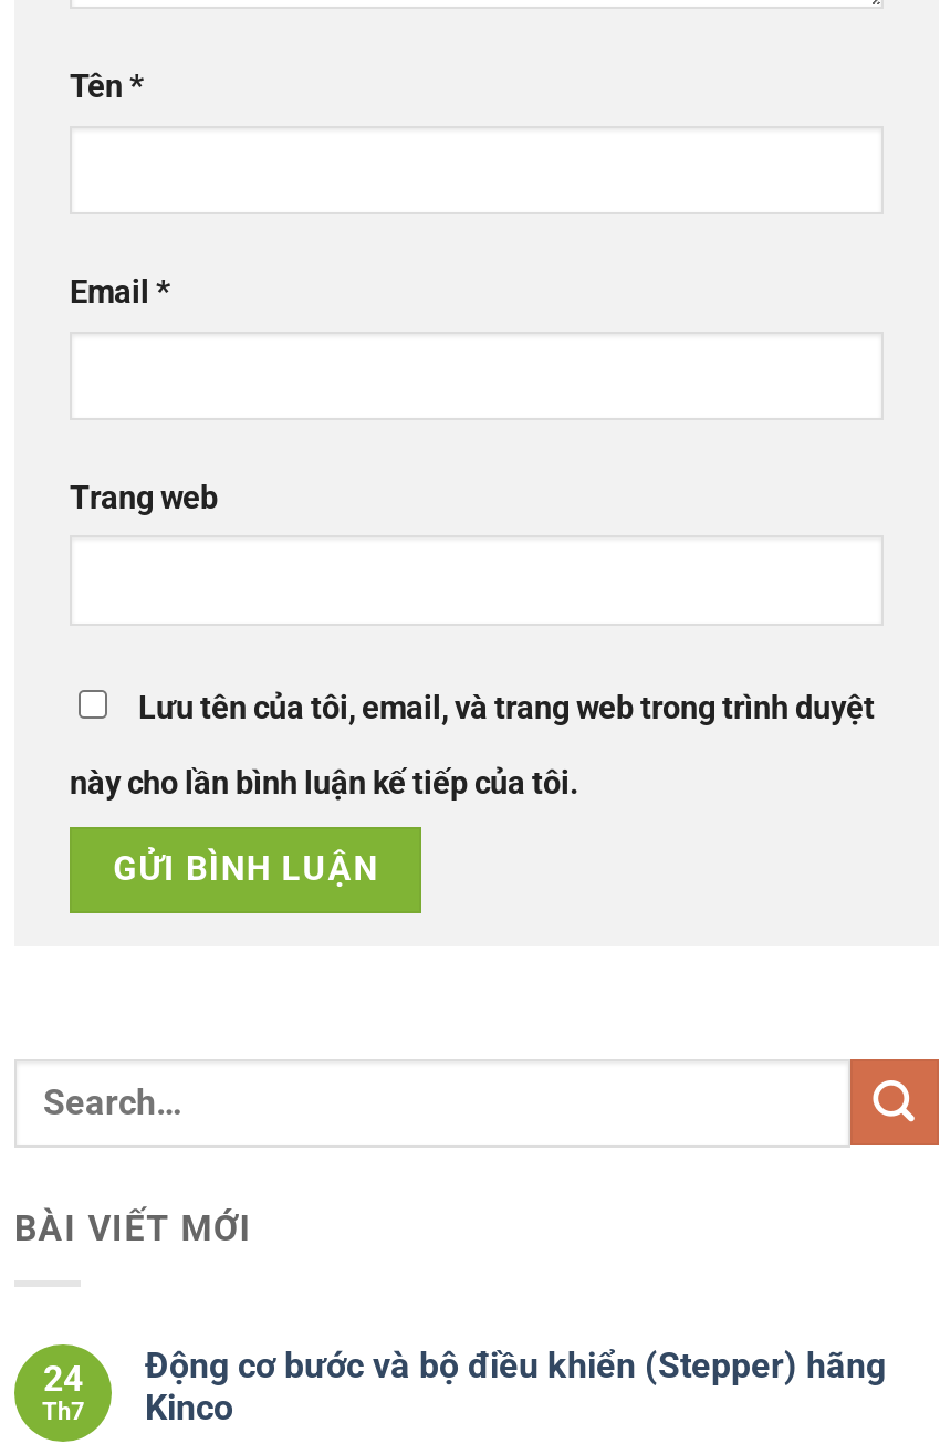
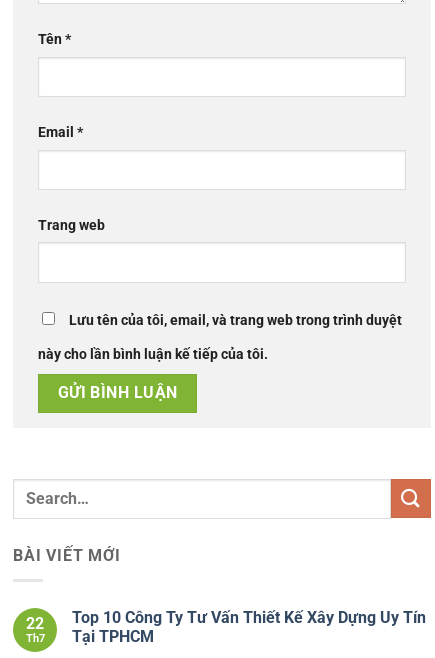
[145,1344,886,1428] Động cơ bước và bộ điều khiển (Stepper) hãng | Kinco -> [72,608,426,646] Top 10 Công Ty Tư Vấn Thiết Kế Xây Dựng Uy Tín | Tại TPHCM
[43,1357,83,1399] 24 -> [26,614,44,633] 22

